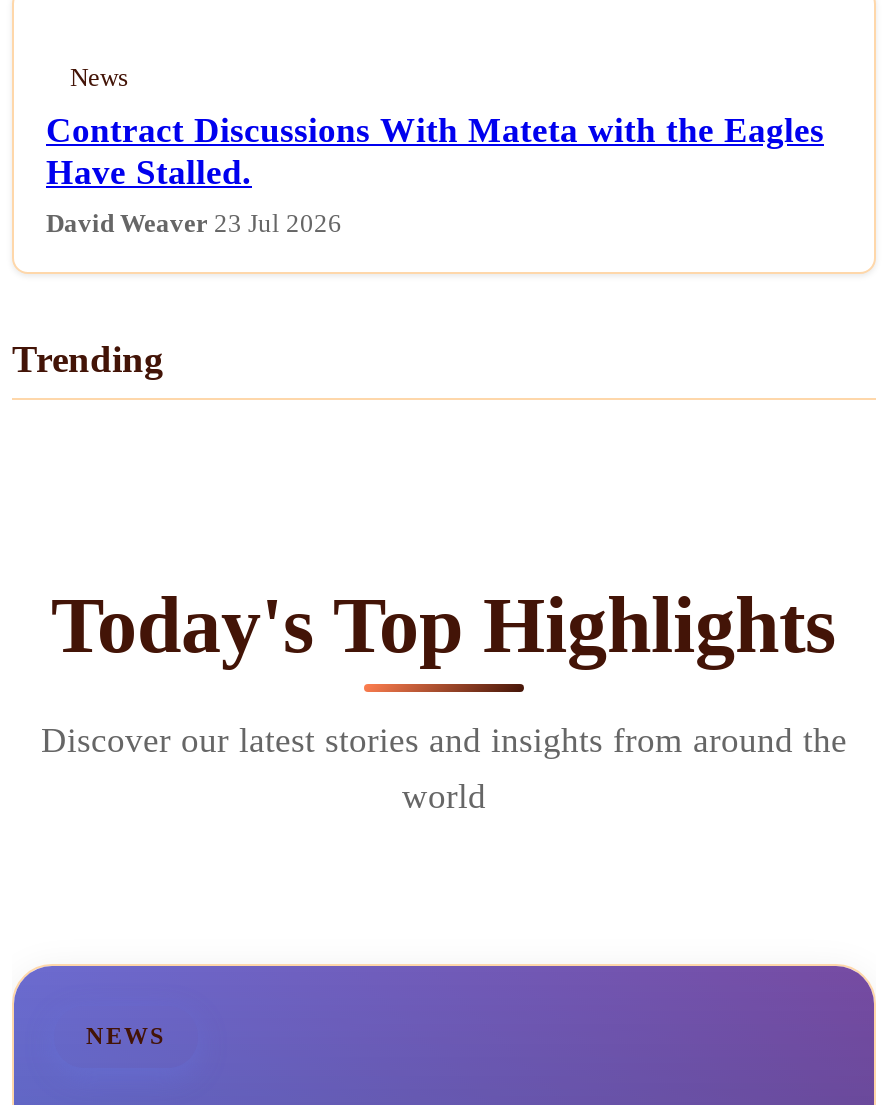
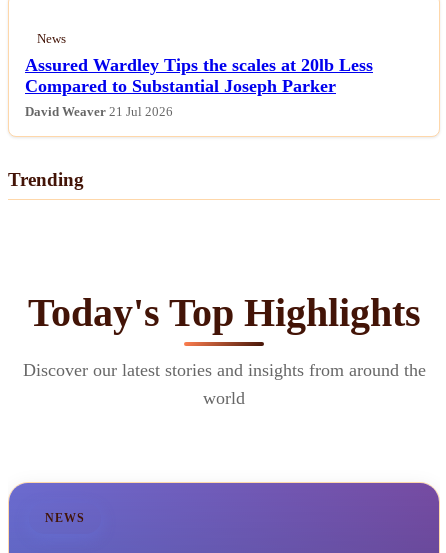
[46,110,824,238] Contract Discussions With Mateta with the Eagles | Have Stalled. | David Weaver 23 Jul 2026 -> [25,55,373,119] Assured Wardley Tips the scales at 20lb Less | Compared to Substantial Joseph Parker | David Weaver 21 Jul 2026

